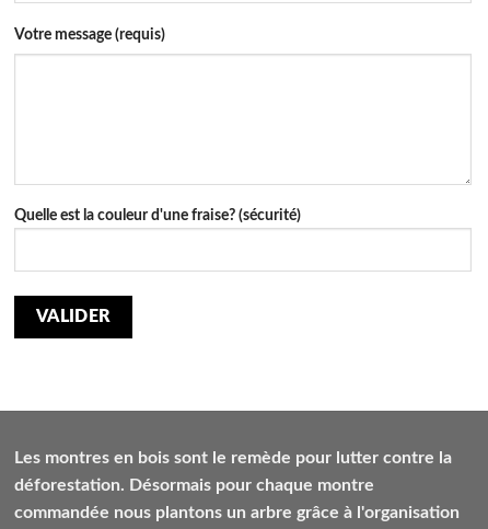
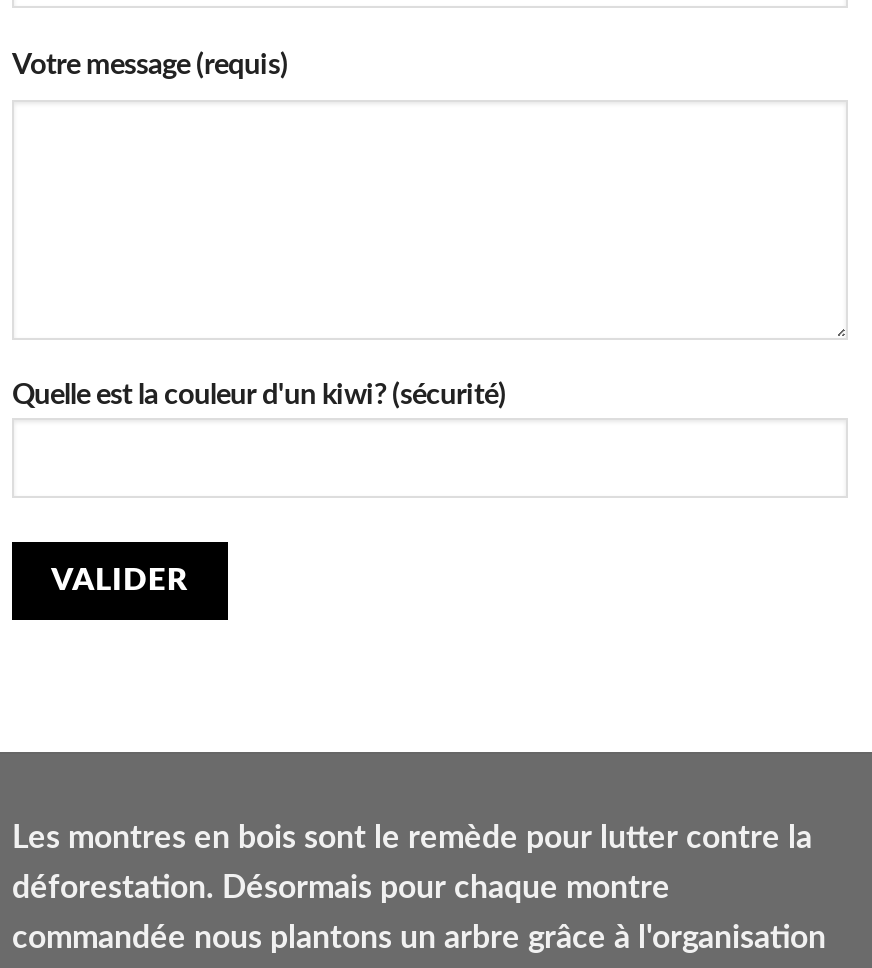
[14,207,301,224] Quelle est la couleur d'une fraise? (sécurité) -> [12,380,506,410] Quelle est la couleur d'un kiwi? (sécurité)

